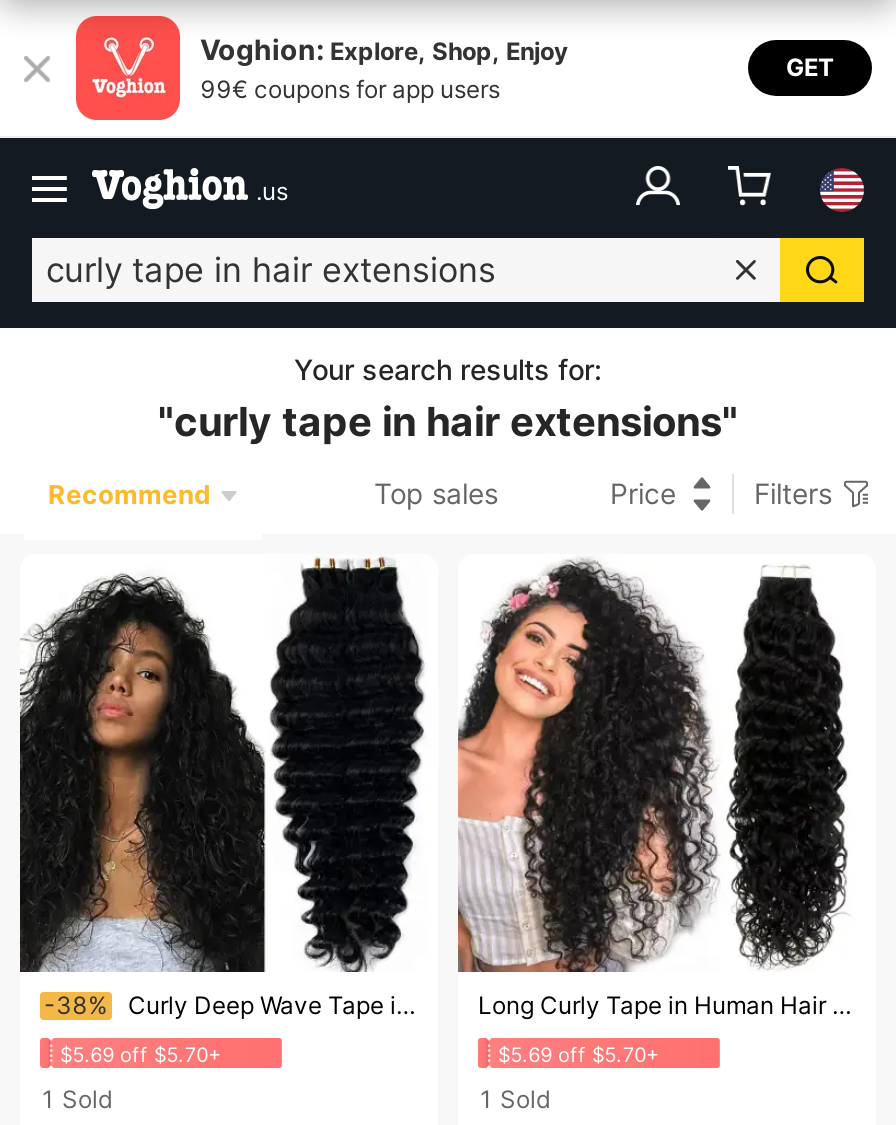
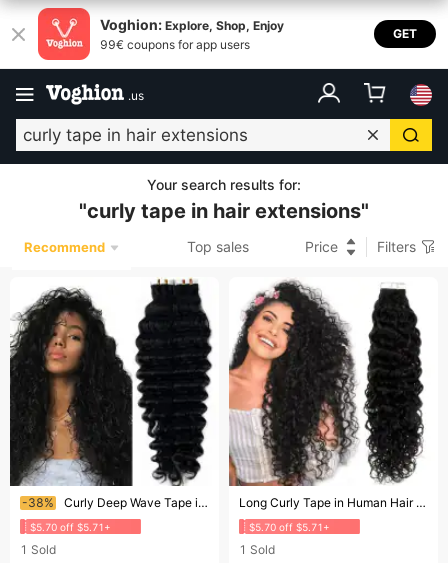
[60,1042,222,1066] $5.69 off $5.70+ -> [30,521,111,533] $5.70 off $5.71+
[498,1042,660,1066] $5.69 off $5.70+ -> [249,521,330,533] $5.70 off $5.71+

